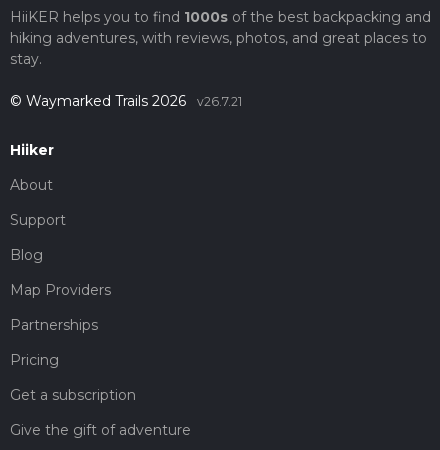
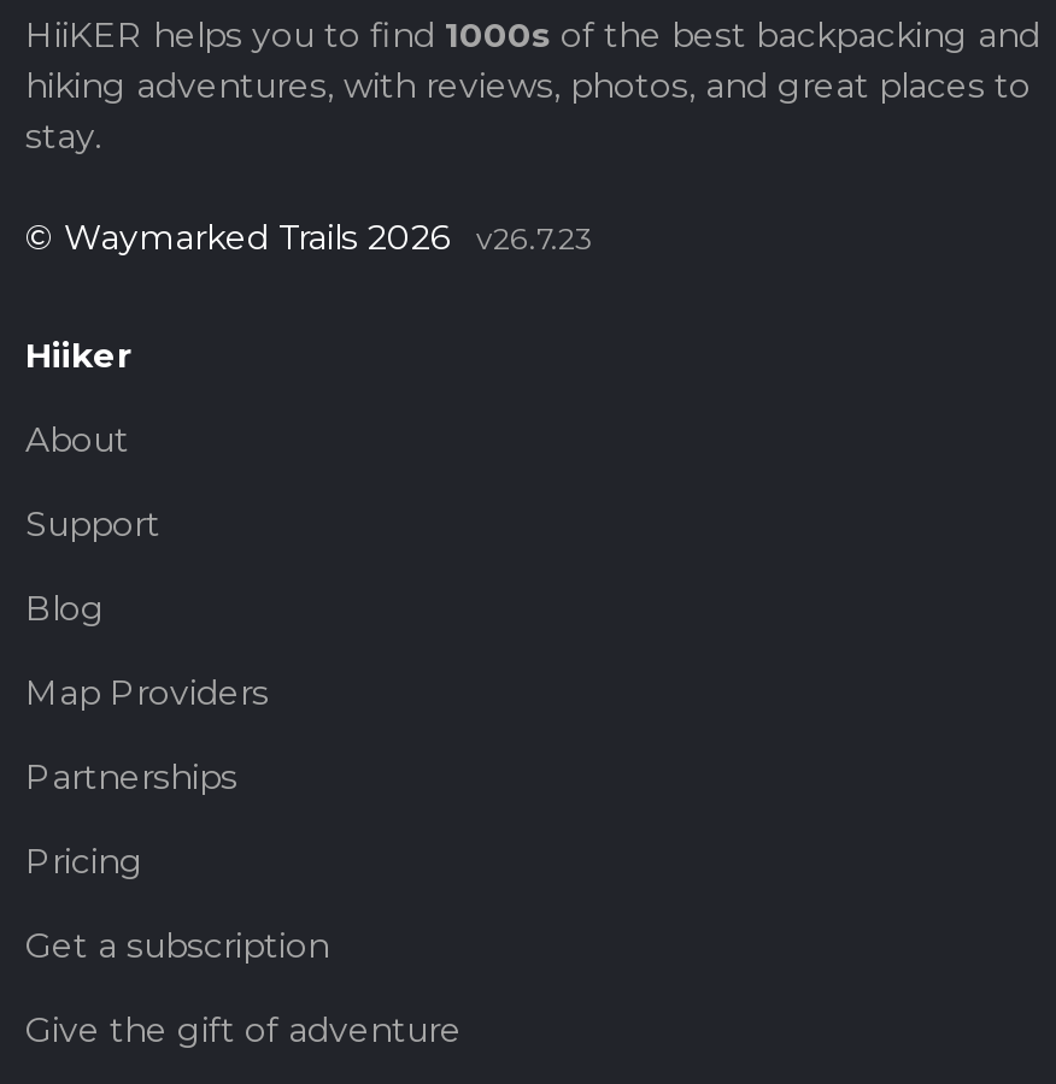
[9,92,241,110] © Waymarked Trails 2026 v26.7.21 -> [25,215,592,259] © Waymarked Trails 2026 v26.7.23

